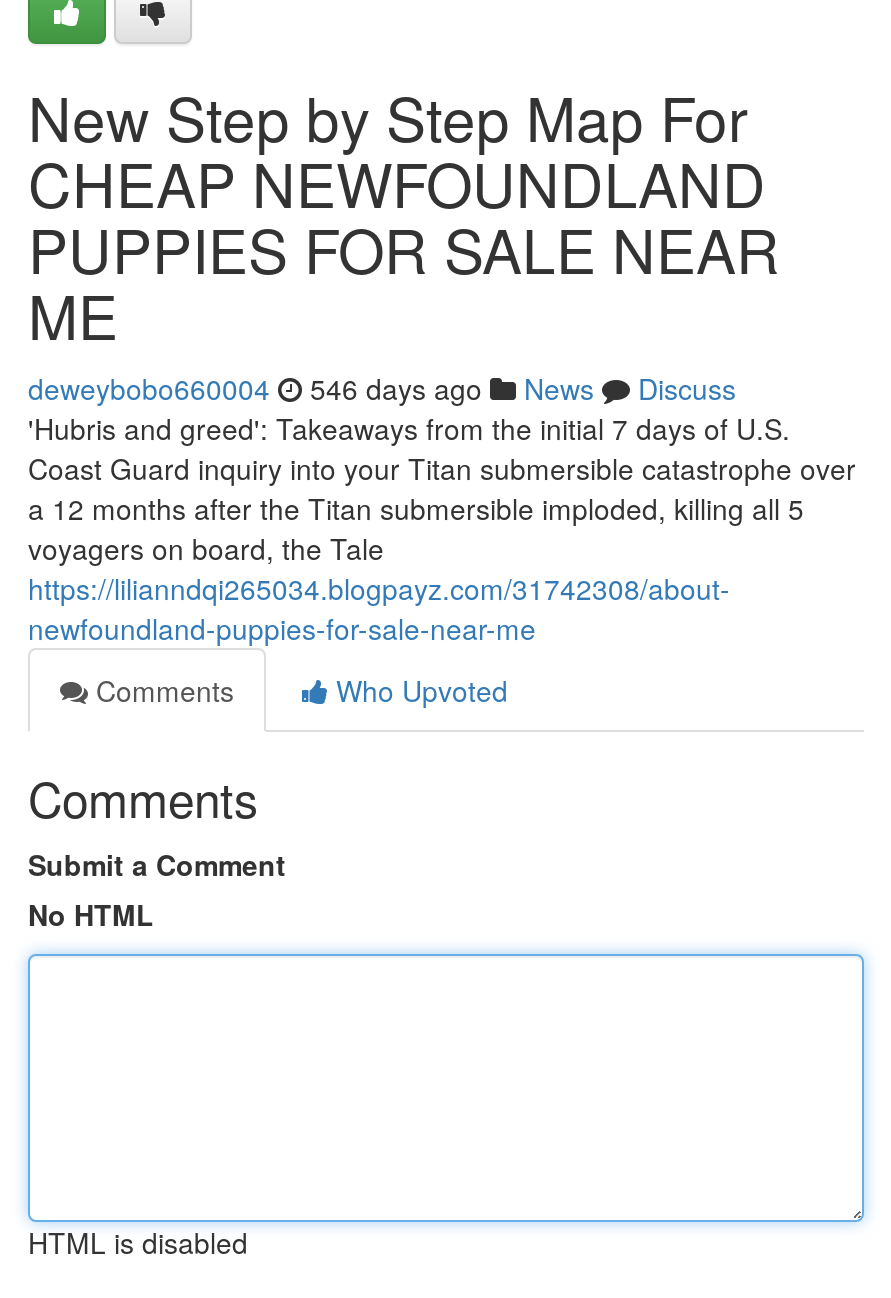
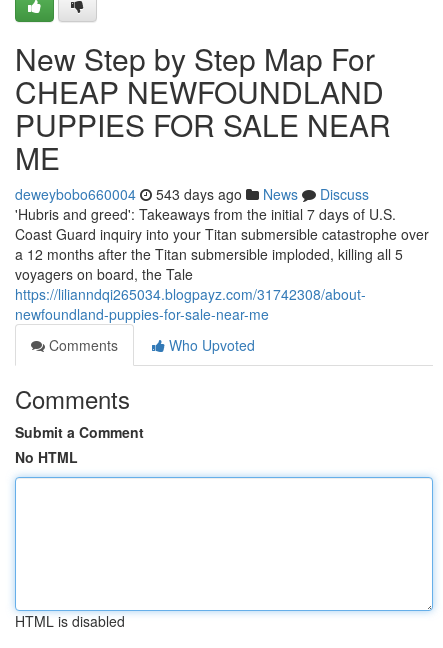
[28,368,736,408] deweybobo660004 546 days ago News Discuss -> [15,184,369,204] deweybobo660004 543 days ago News Discuss

